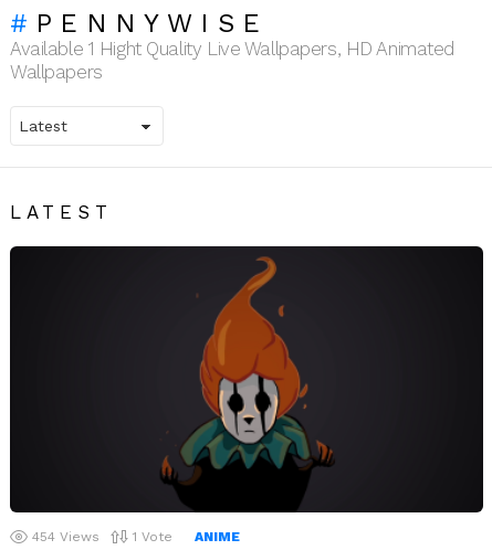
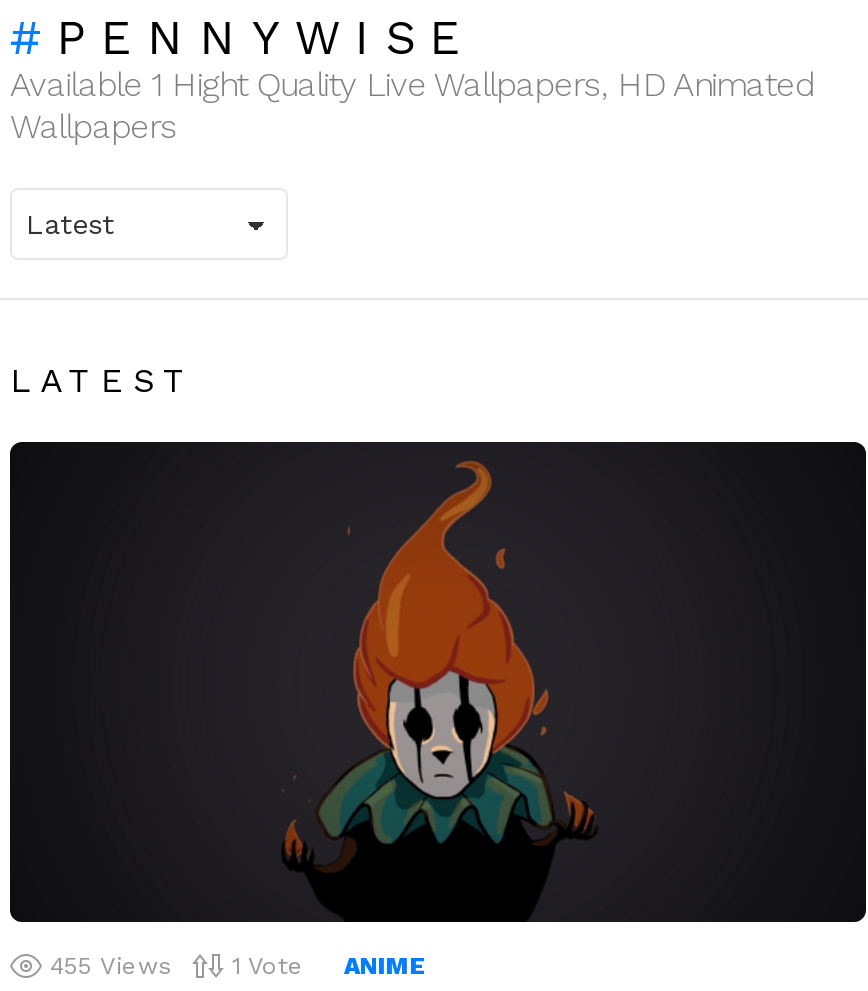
[32,529,100,544] 454 Views -> [50,953,172,981] 455 Views

